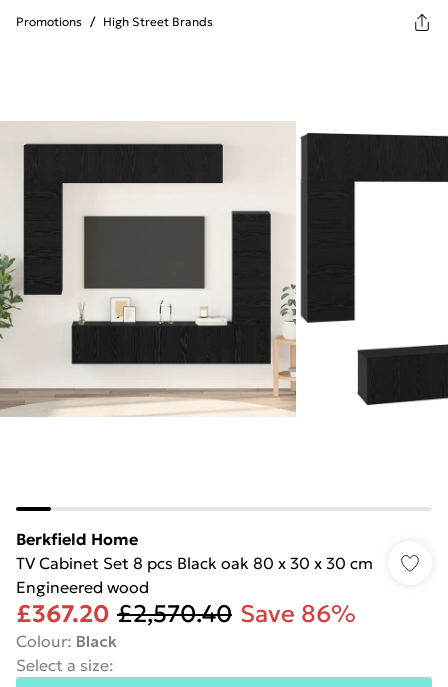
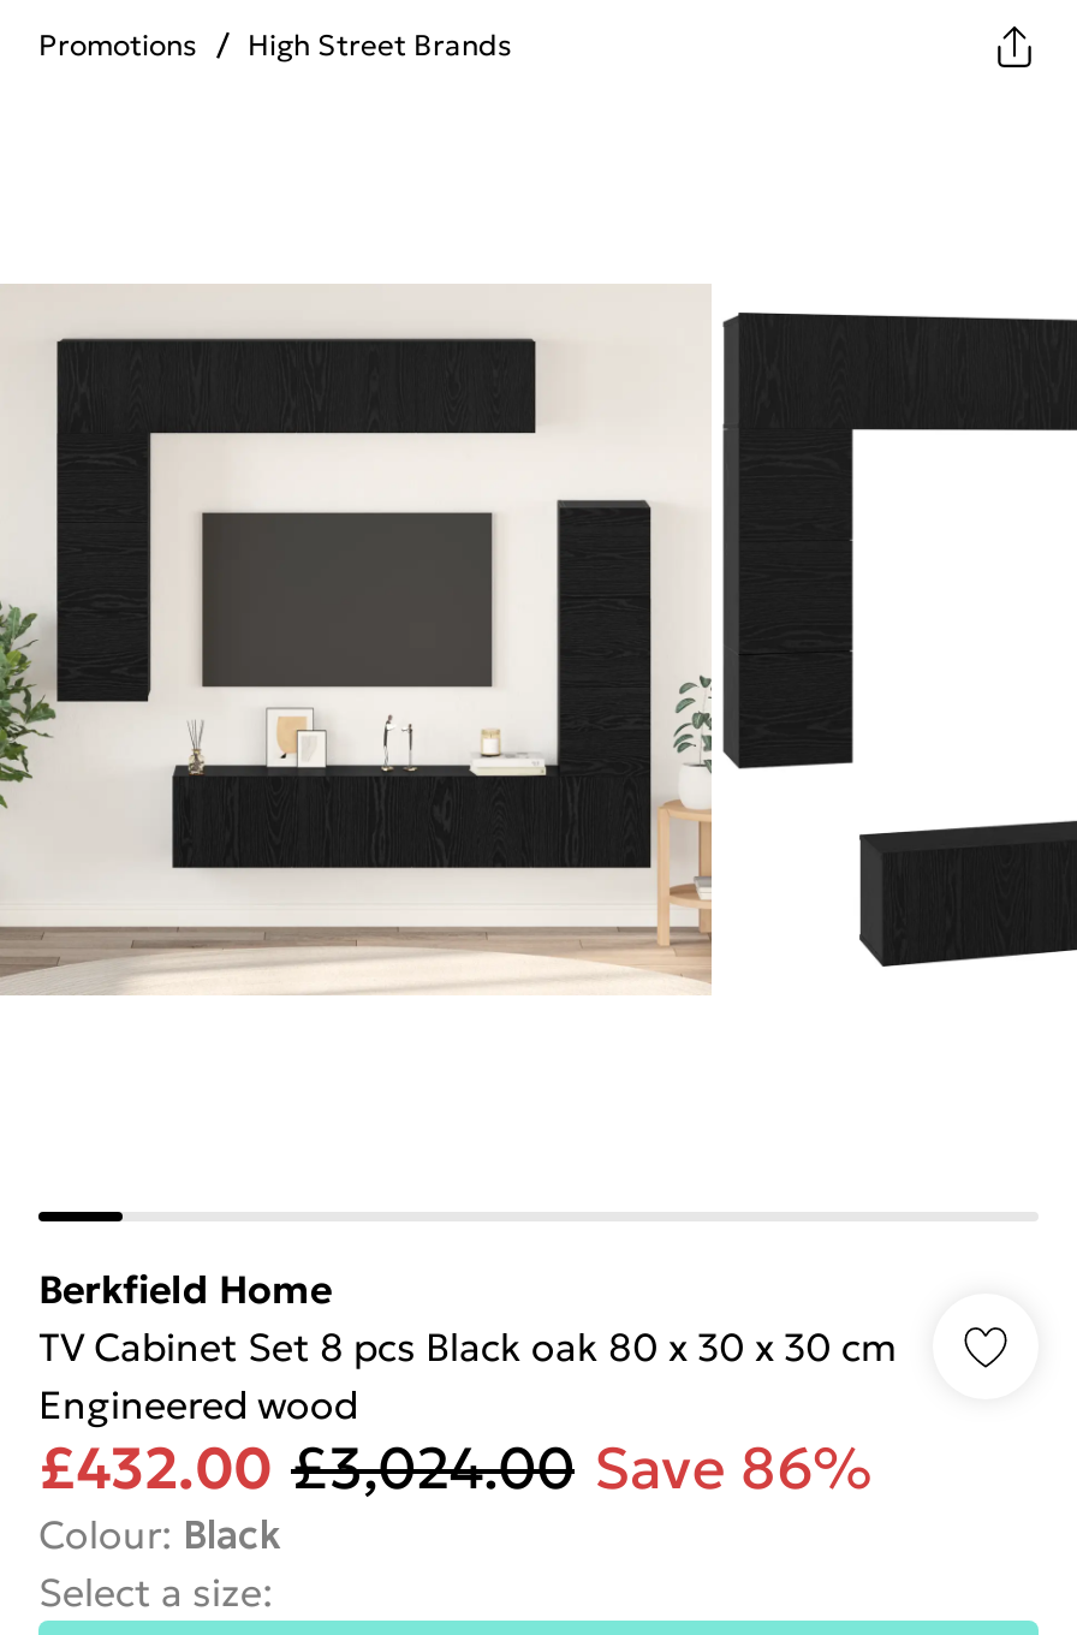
[16,599,356,629] £367.20 £2,570.40 Save 86% -> [38,1433,873,1505] £432.00 £3,024.00 Save 86%

